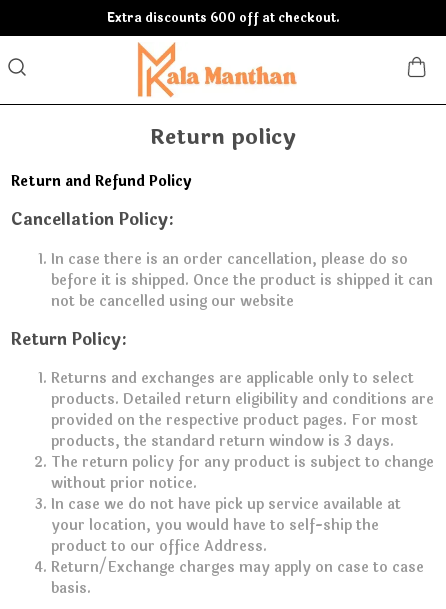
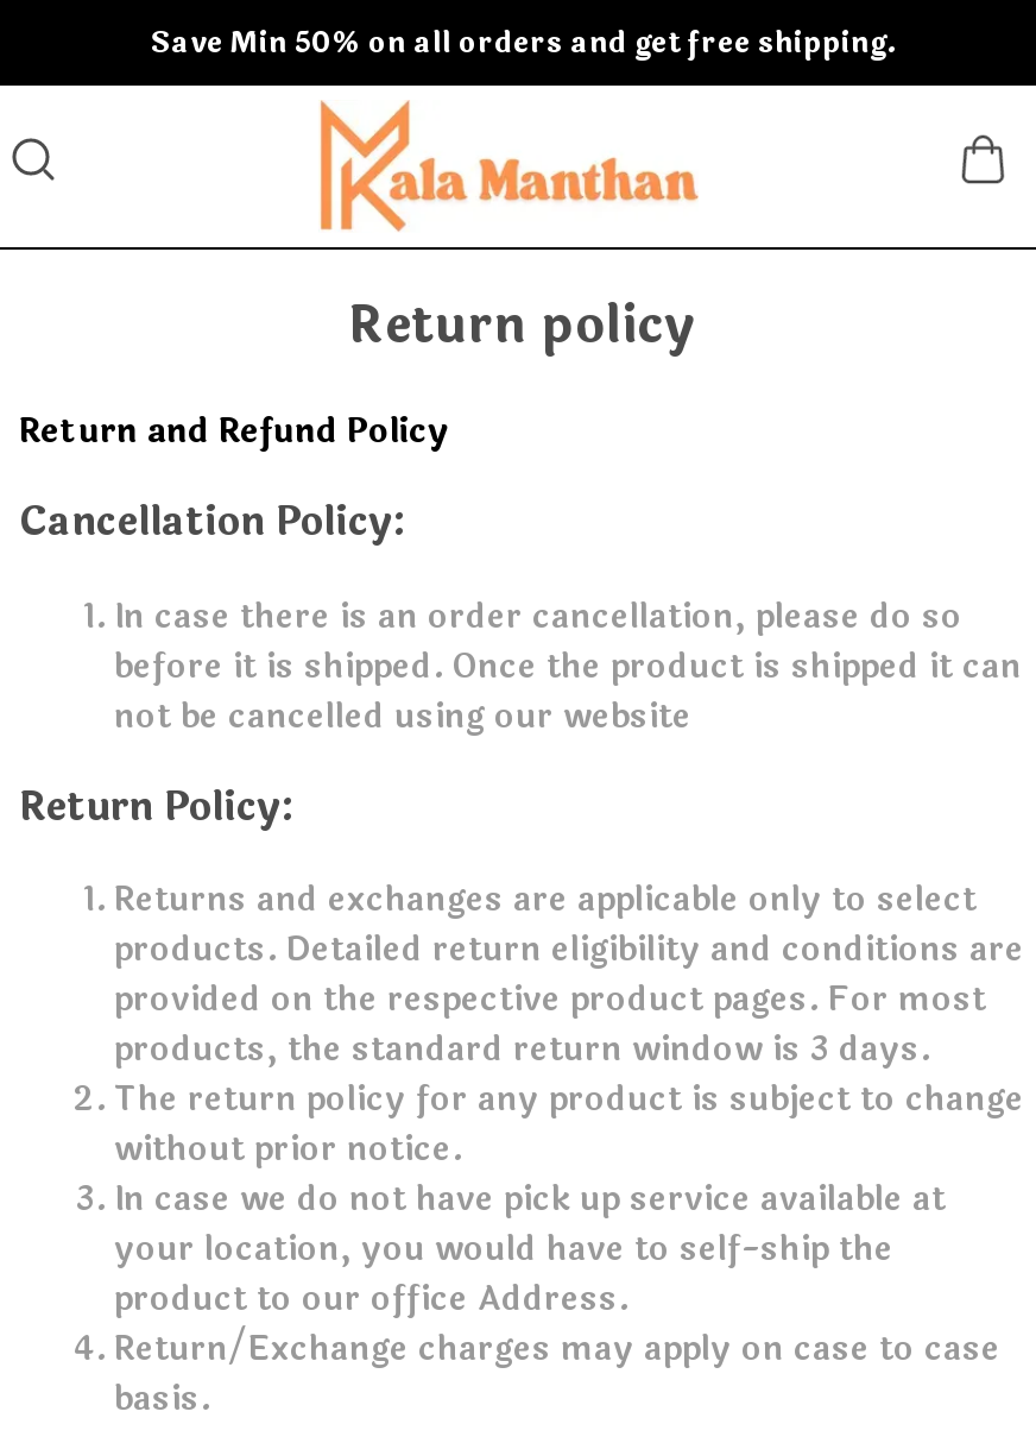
[106,9,339,27] Extra discounts 600 off at checkout. -> [150,21,896,64] Save Min 50% on all orders and get free shipping.

